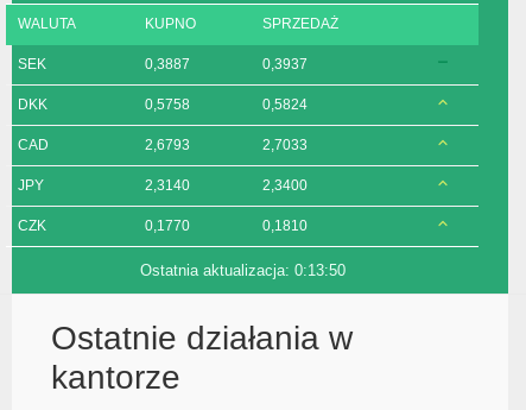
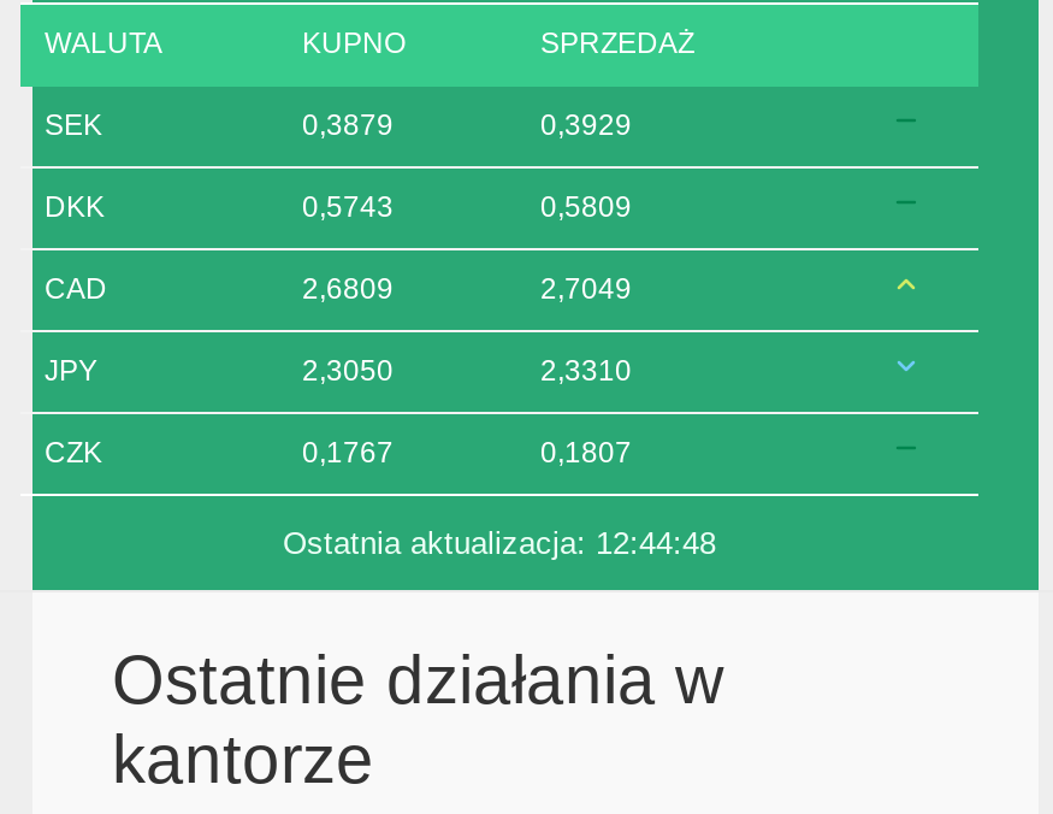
[145,56,190,72] 0,3887 -> [302,108,394,142] 0,3879
[262,56,308,72] 0,3937 -> [540,108,632,142] 0,3929
[145,96,190,113] 0,5758 -> [302,190,394,224] 0,5743
[262,96,308,113] 0,5824 -> [540,190,632,224] 0,5809
[145,137,190,153] 2,6793 -> [302,272,394,306] 2,6809
[262,137,308,153] 2,7033 -> [540,272,632,306] 2,7049
[145,177,190,194] 2,3140 -> [302,354,394,388] 2,3050
[262,177,308,194] 2,3400 -> [540,354,632,388] 2,3310
[145,217,190,234] 0,1770 -> [302,436,394,470] 0,1767
[262,217,308,234] 0,1810 -> [540,436,632,470] 0,1807
[140,261,345,279] Ostatnia aktualizacja: 0:13:50 -> [283,525,716,561] Ostatnia aktualizacja: 12:44:48

